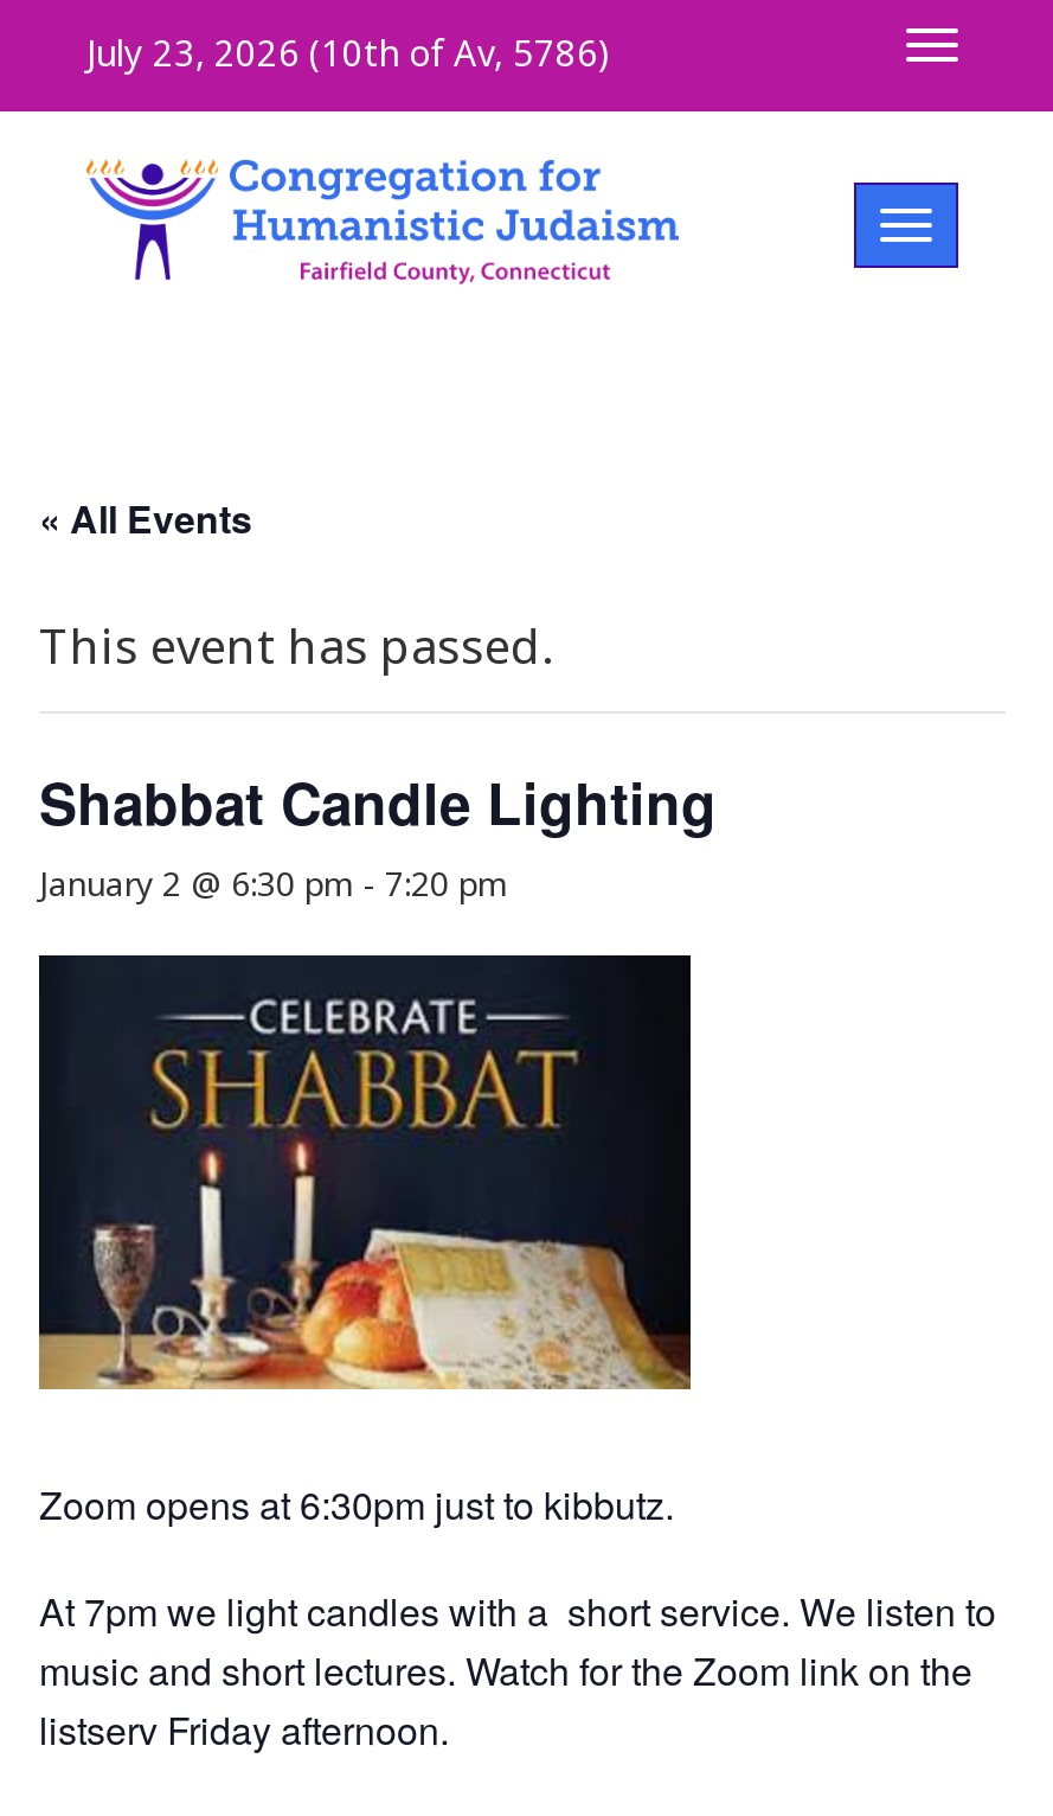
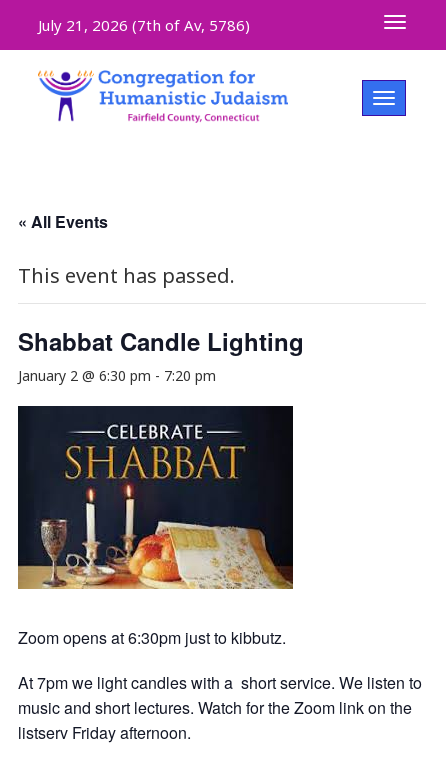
[86,28,610,76] July 23, 2026 (10th of Av, 5786) -> [38,15,250,35] July 21, 2026 (7th of Av, 5786)

